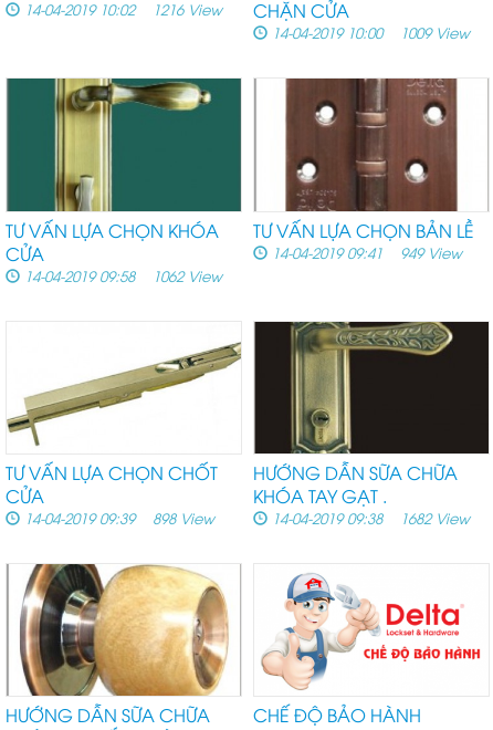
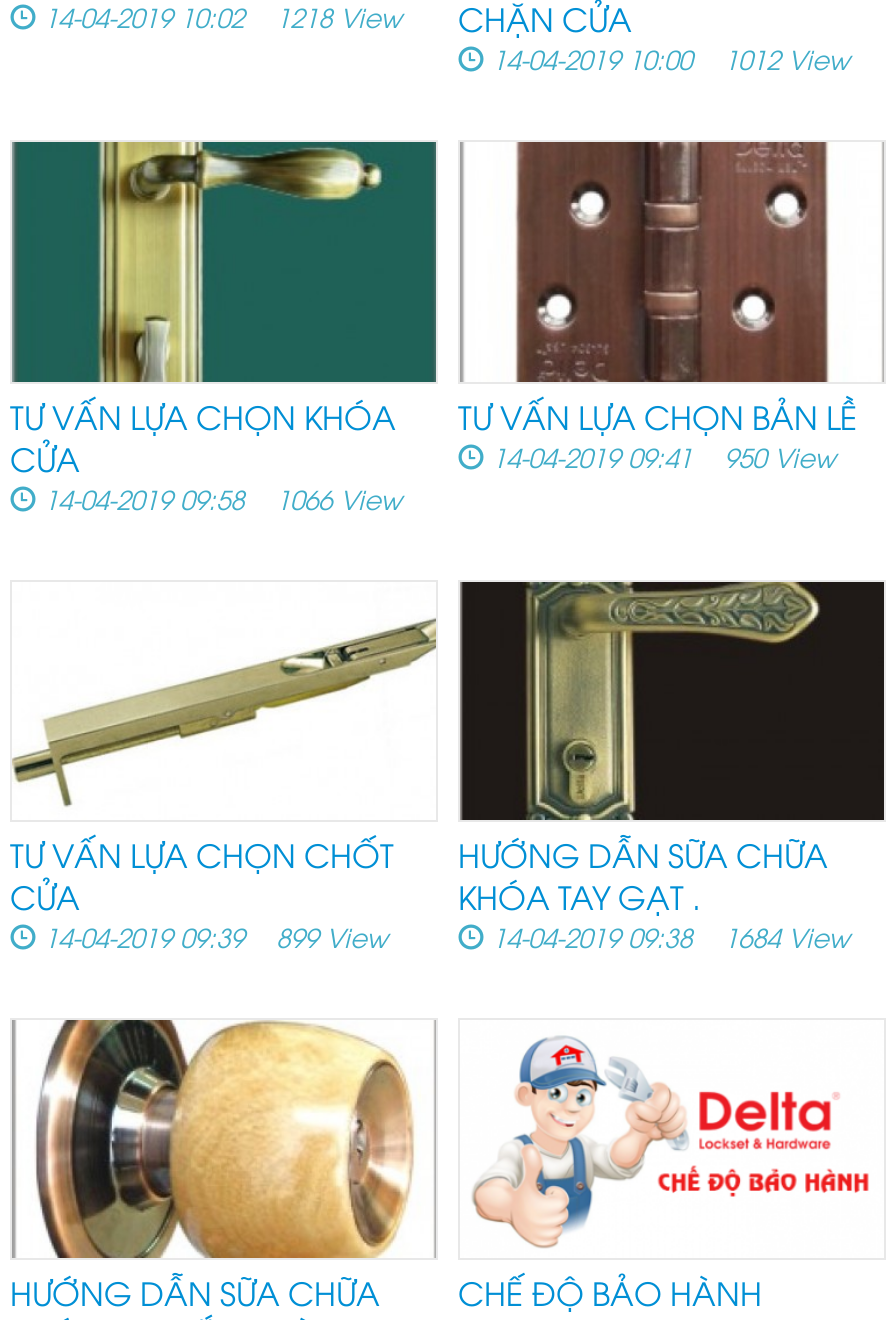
[20,5,222,18] 14-04-2019 10:02 1216 View -> [36,9,402,33] 14-04-2019 10:02 1218 View
[268,28,470,41] 14-04-2019 10:00 1009 View -> [484,51,850,75] 14-04-2019 10:00 1012 View
[268,247,462,260] 14-04-2019 09:41 949 View -> [484,447,836,471] 14-04-2019 09:41 950 View
[20,270,222,284] 14-04-2019 09:58 1062 View -> [36,489,402,513] 14-04-2019 09:58 1066 View
[20,513,214,526] 14-04-2019 09:39 898 View -> [36,927,388,951] 14-04-2019 09:39 899 View
[268,513,470,526] 14-04-2019 09:38 1682 View -> [484,927,850,951] 14-04-2019 09:38 1684 View

